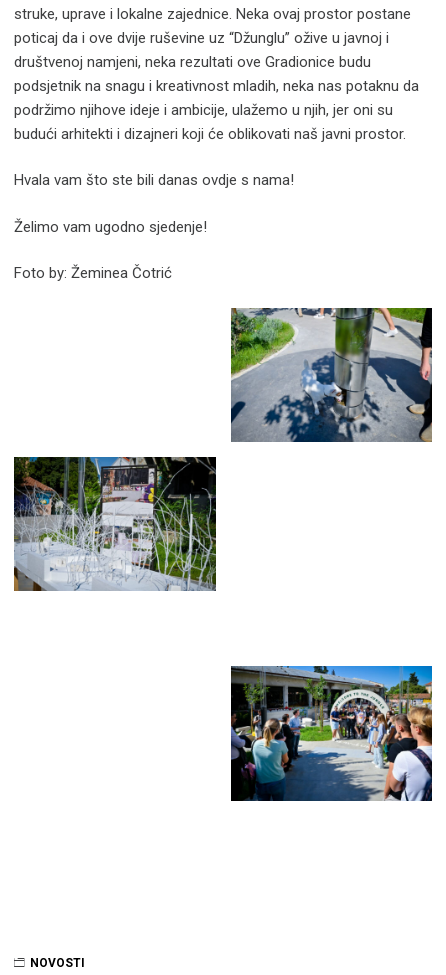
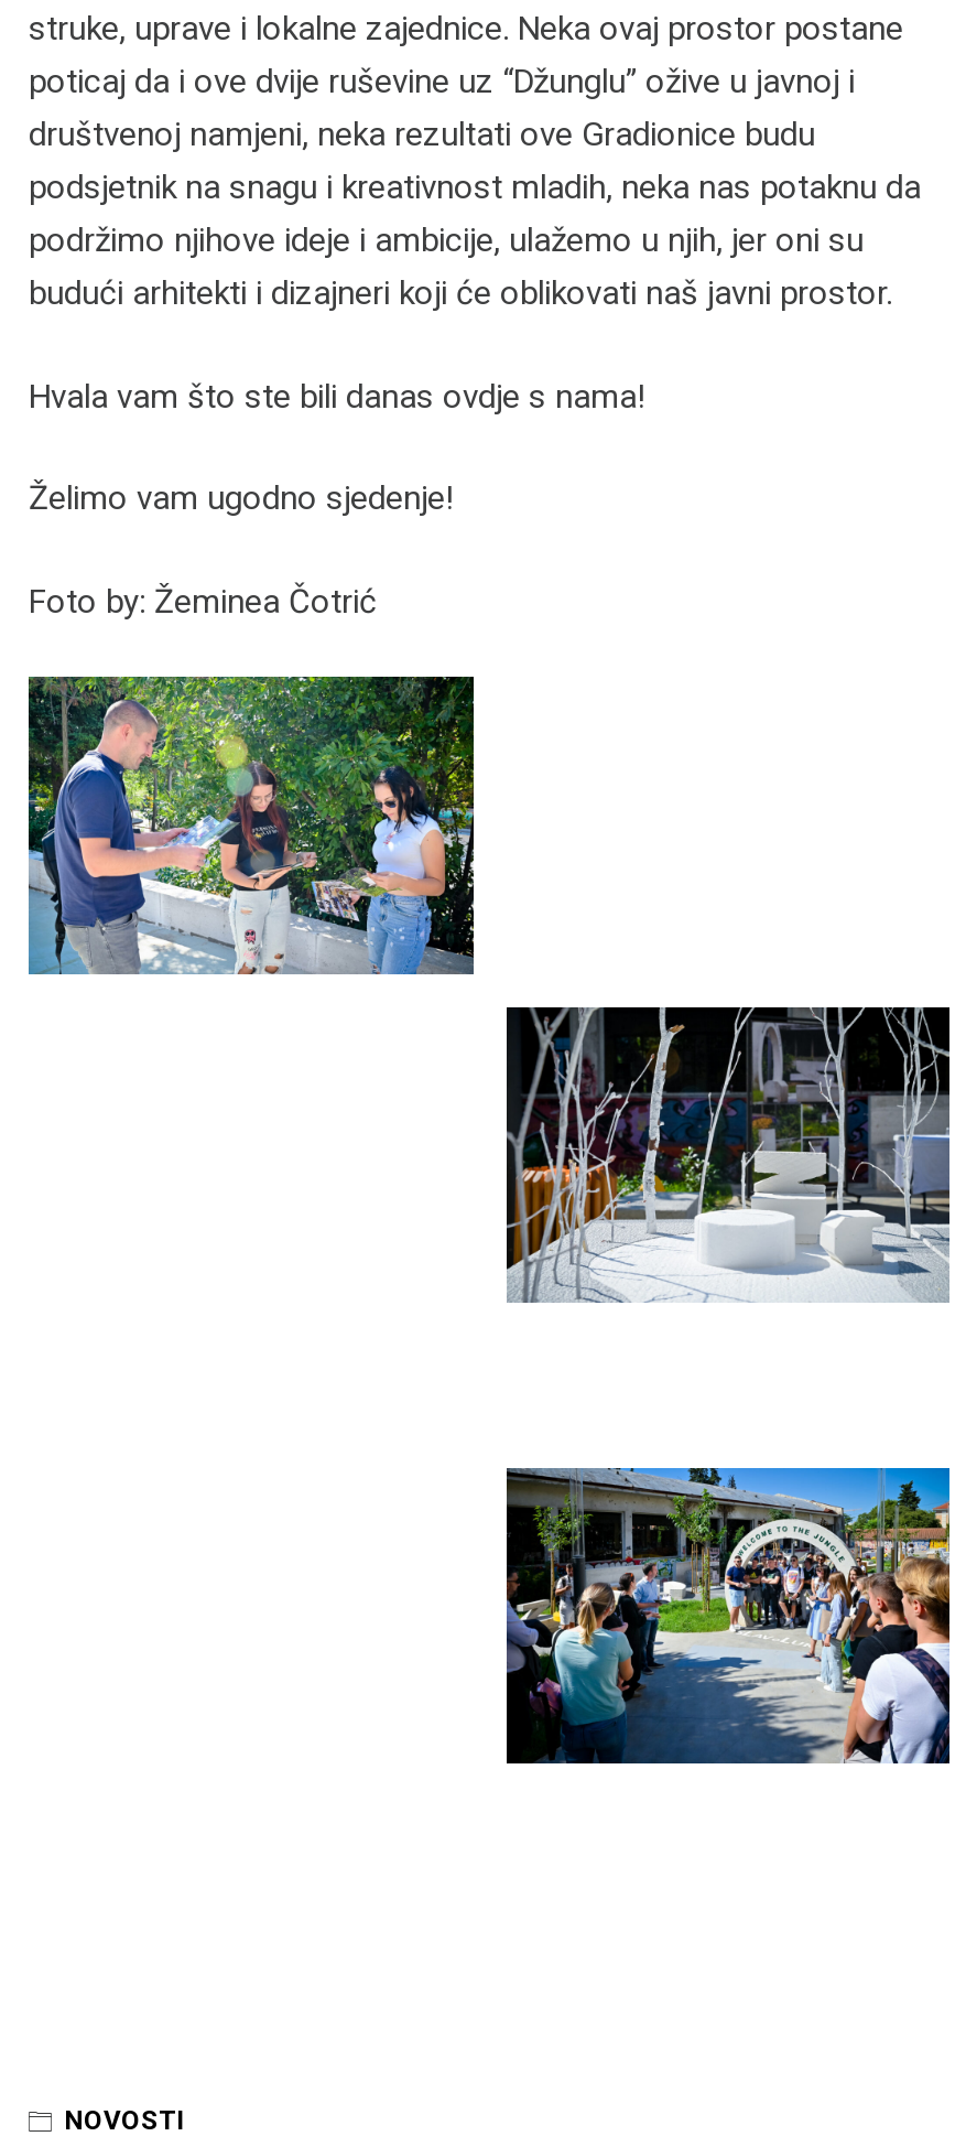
none -> [26,673,476,978] [image]
none -> [504,1004,952,1304] [image]
[230,307,433,443] [image] -> none
[13,456,217,592] [image] -> none

